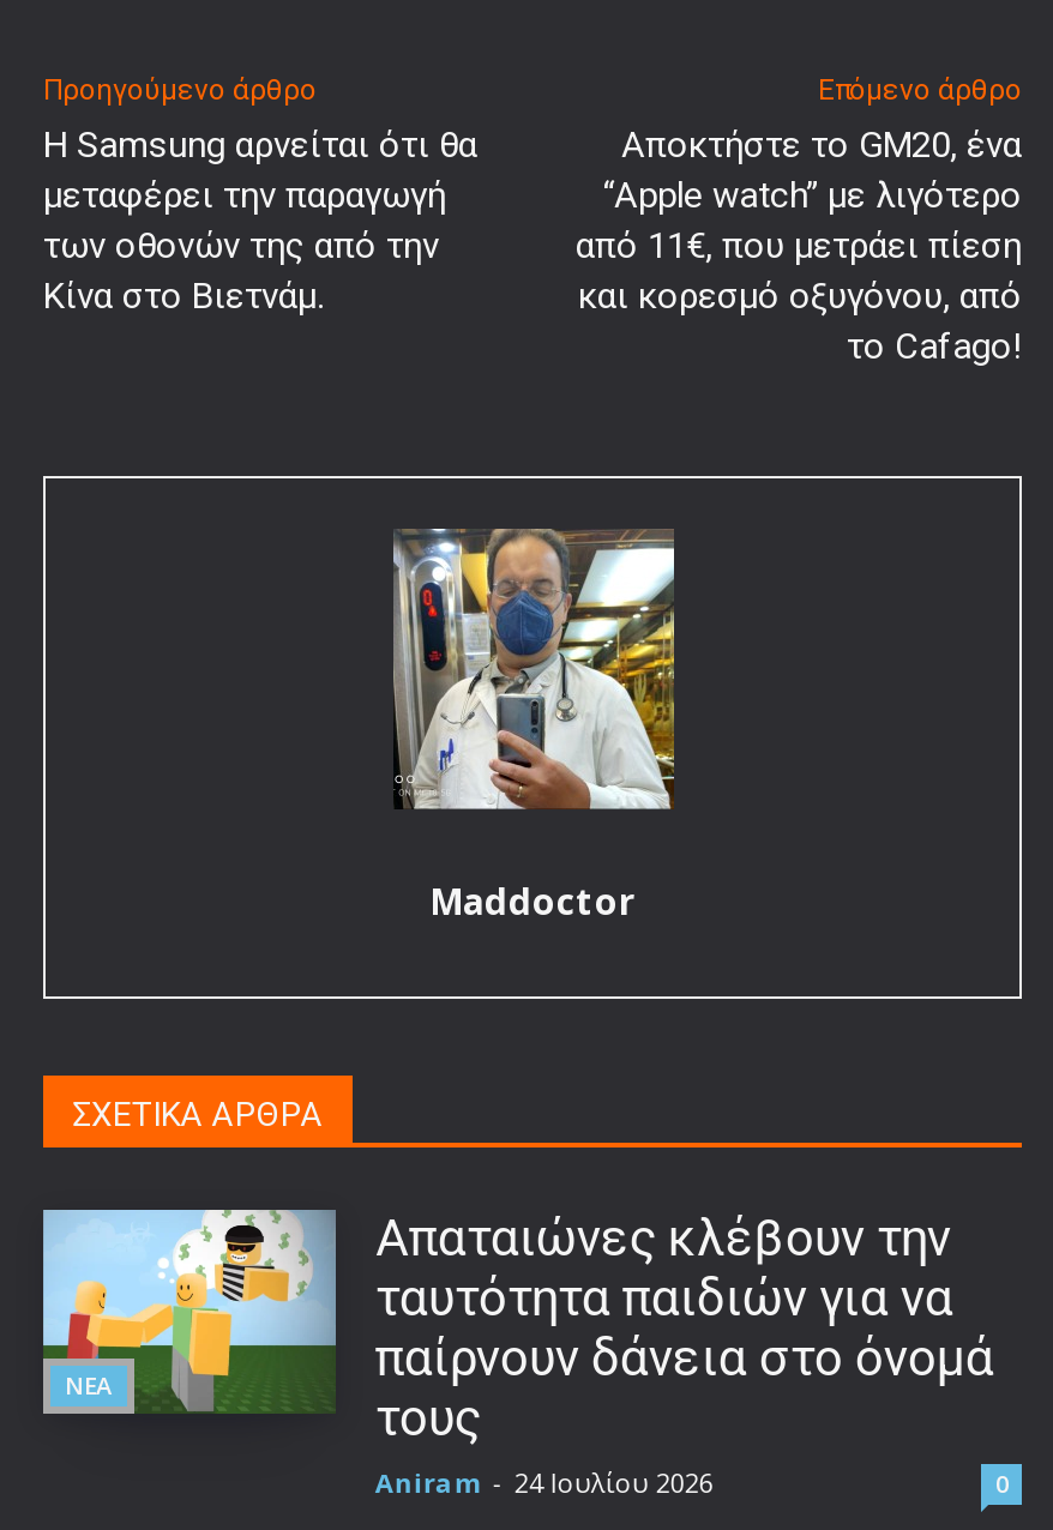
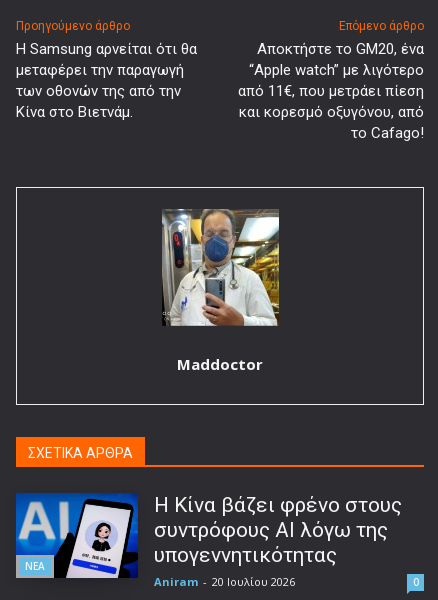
[41,1207,994,1499] [image] | Απαταιώνες κλέβουν την | ταυτότητα παιδιών για να | παίρνουν δάνεια στο όνομά | τους | Aniram - 24 Ιουλίου 2026 -> [15,493,402,589] [image] | Η Κίνα βάζει φρένο στους | συντρόφους AI λόγω της | υπογεννητικότητας | Aniram - 20 Ιουλίου 2026

